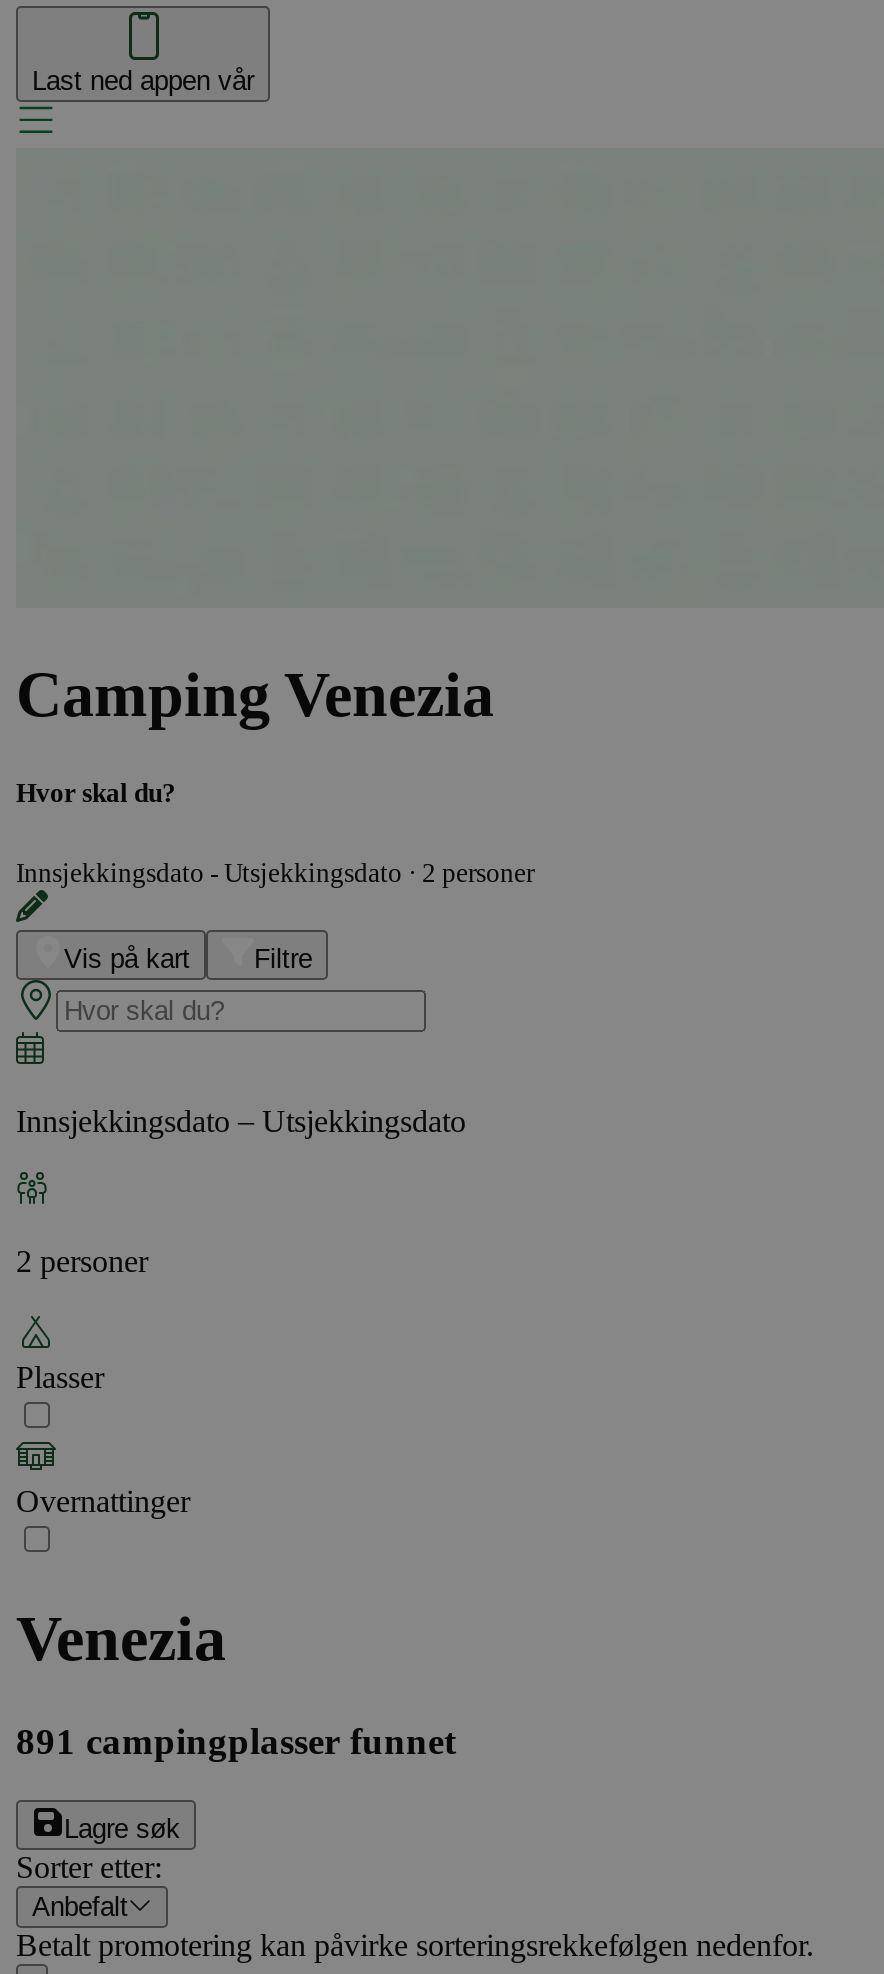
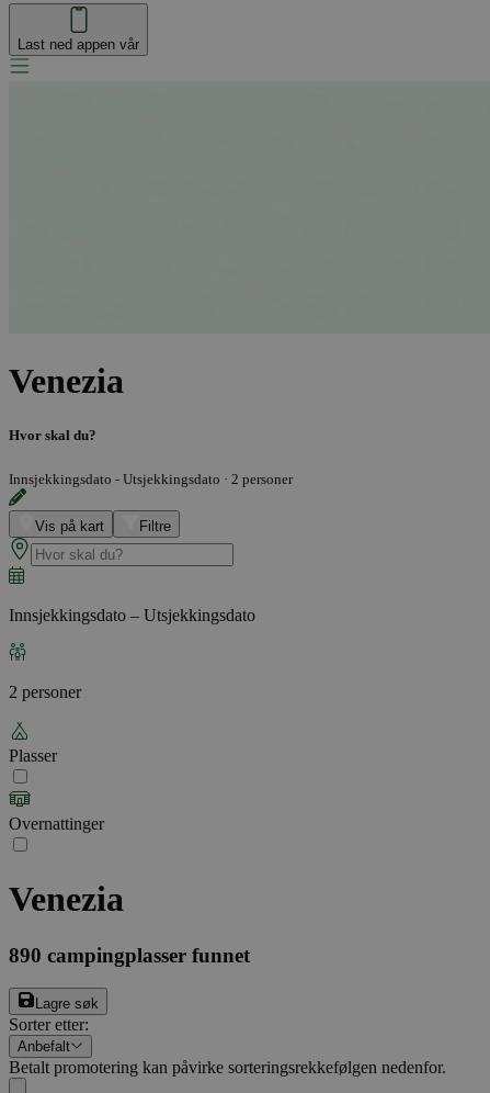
[16,659,494,731] Camping Venezia -> [9,361,124,401] Venezia
[16,1719,456,1761] 891 campingplasser funnet -> [9,943,250,966] 890 campingplasser funnet

